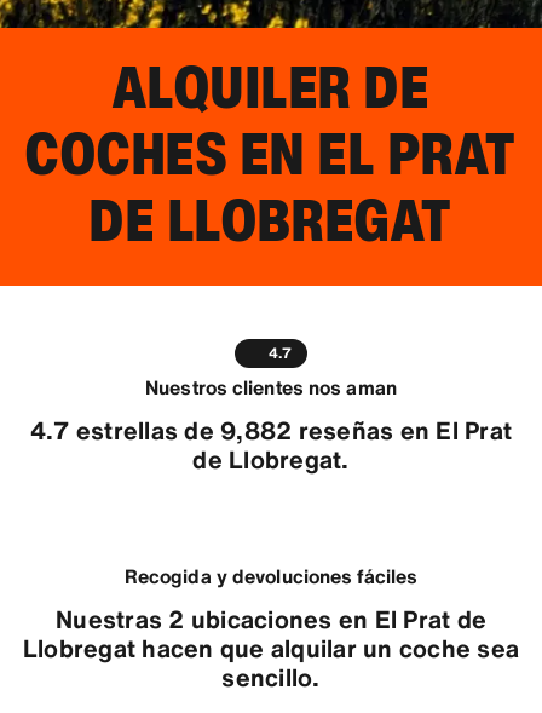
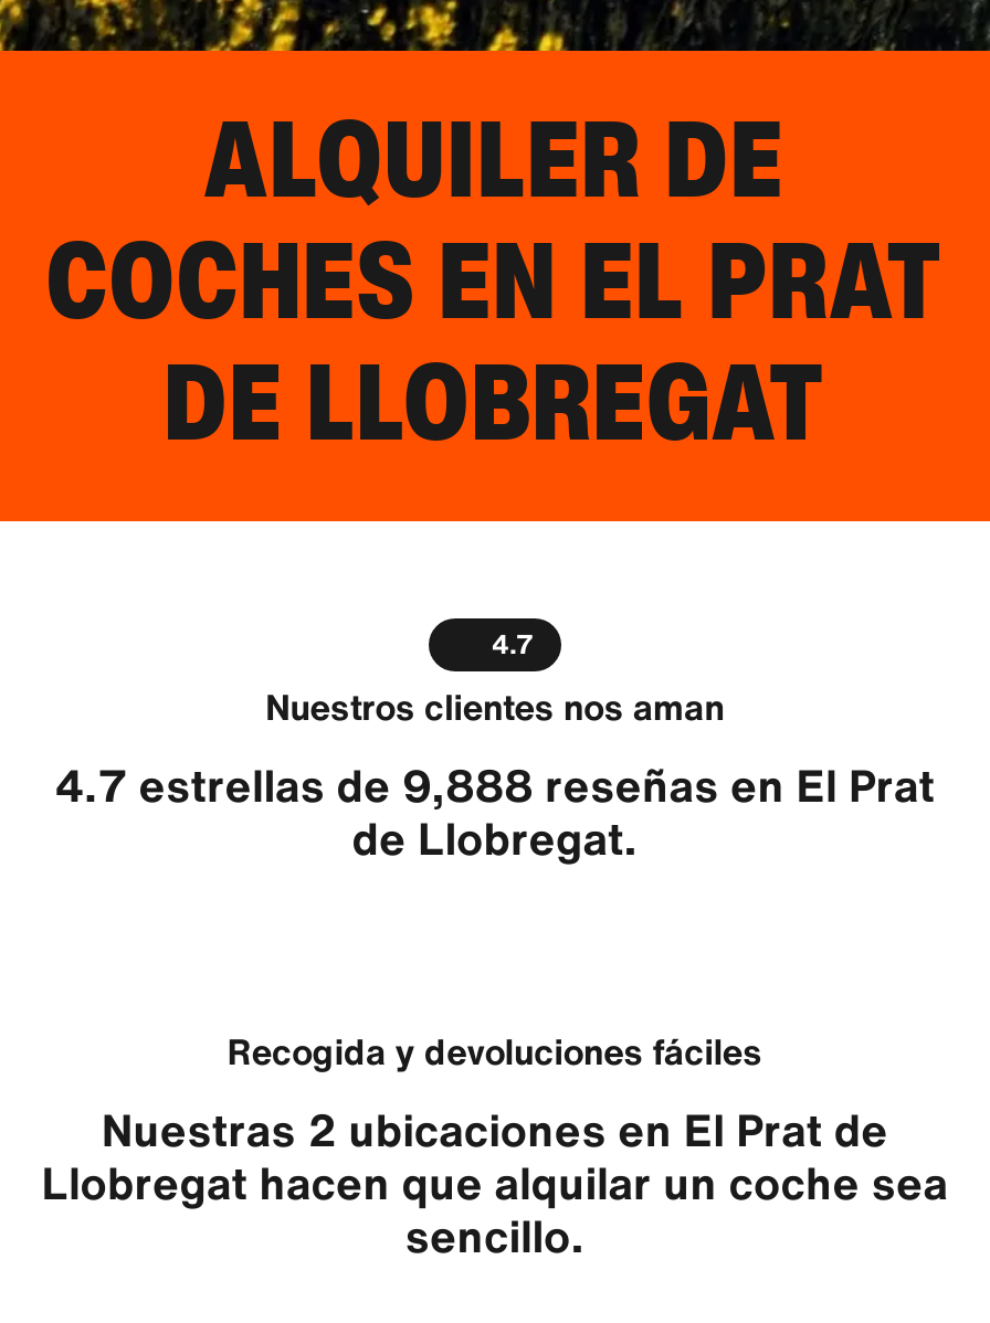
[30,413,512,448] 4.7 estrellas de 9,882 reseñas en El Prat -> [55,753,935,817] 4.7 estrellas de 9,888 reseñas en El Prat

